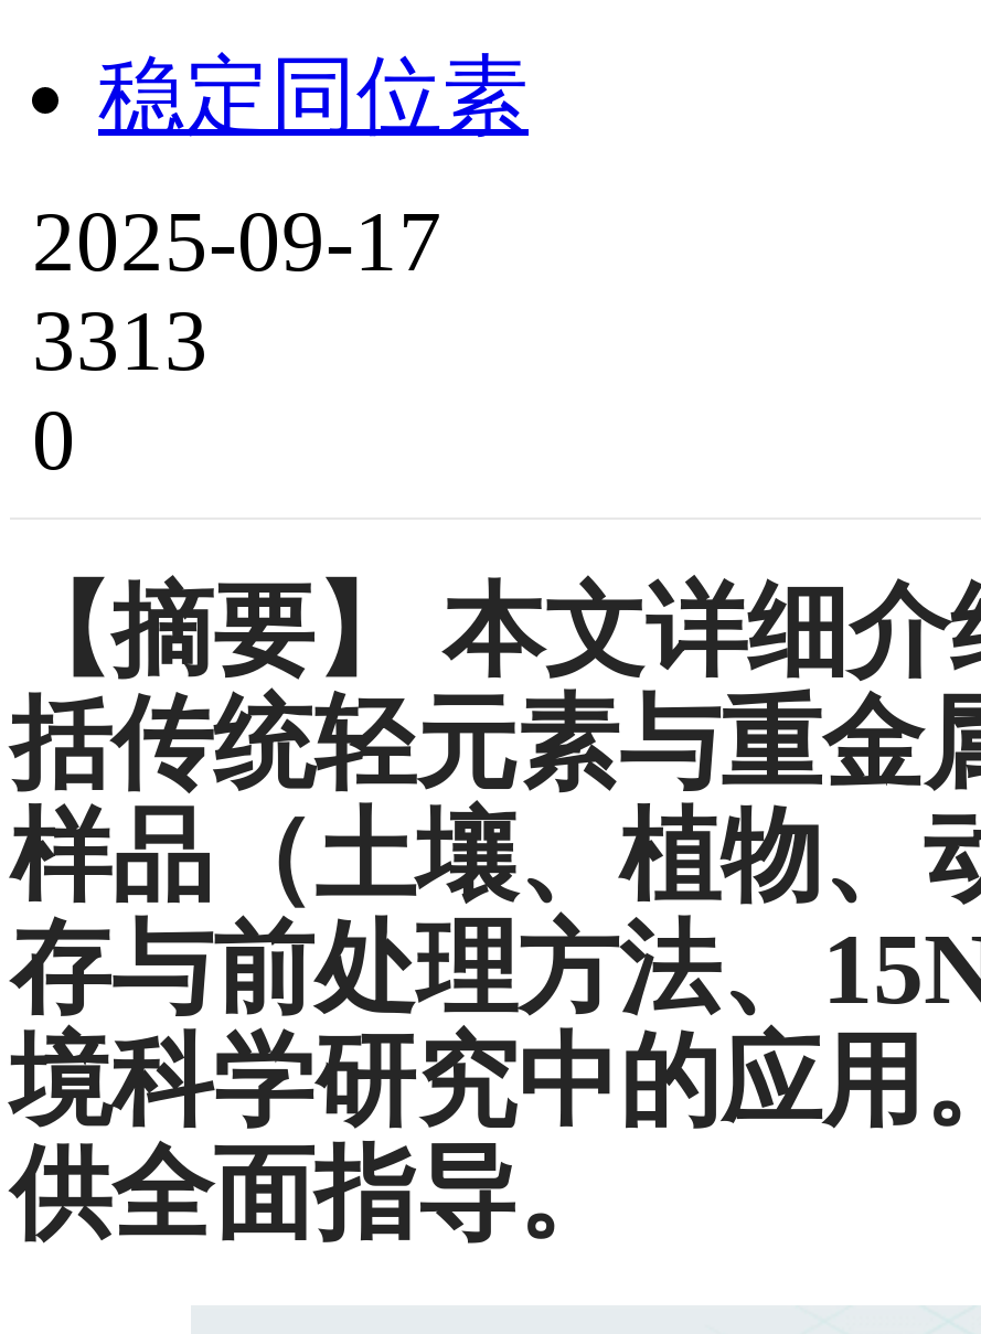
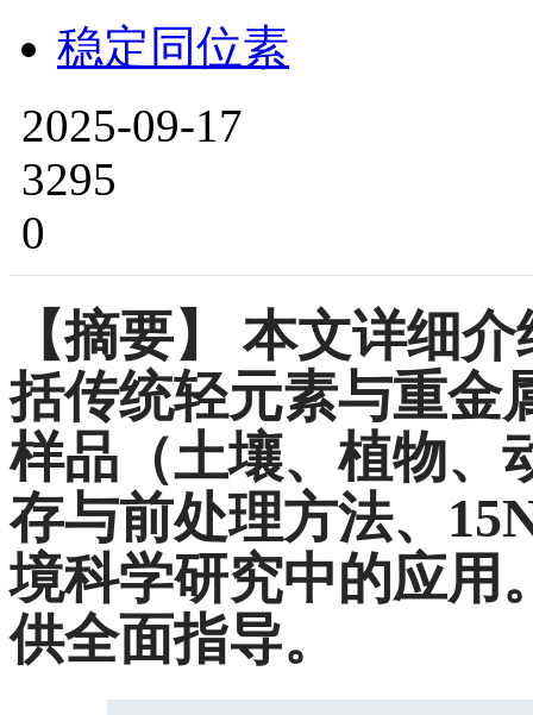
[10,293,209,388] 3313 -> [10,154,117,205] 3295

